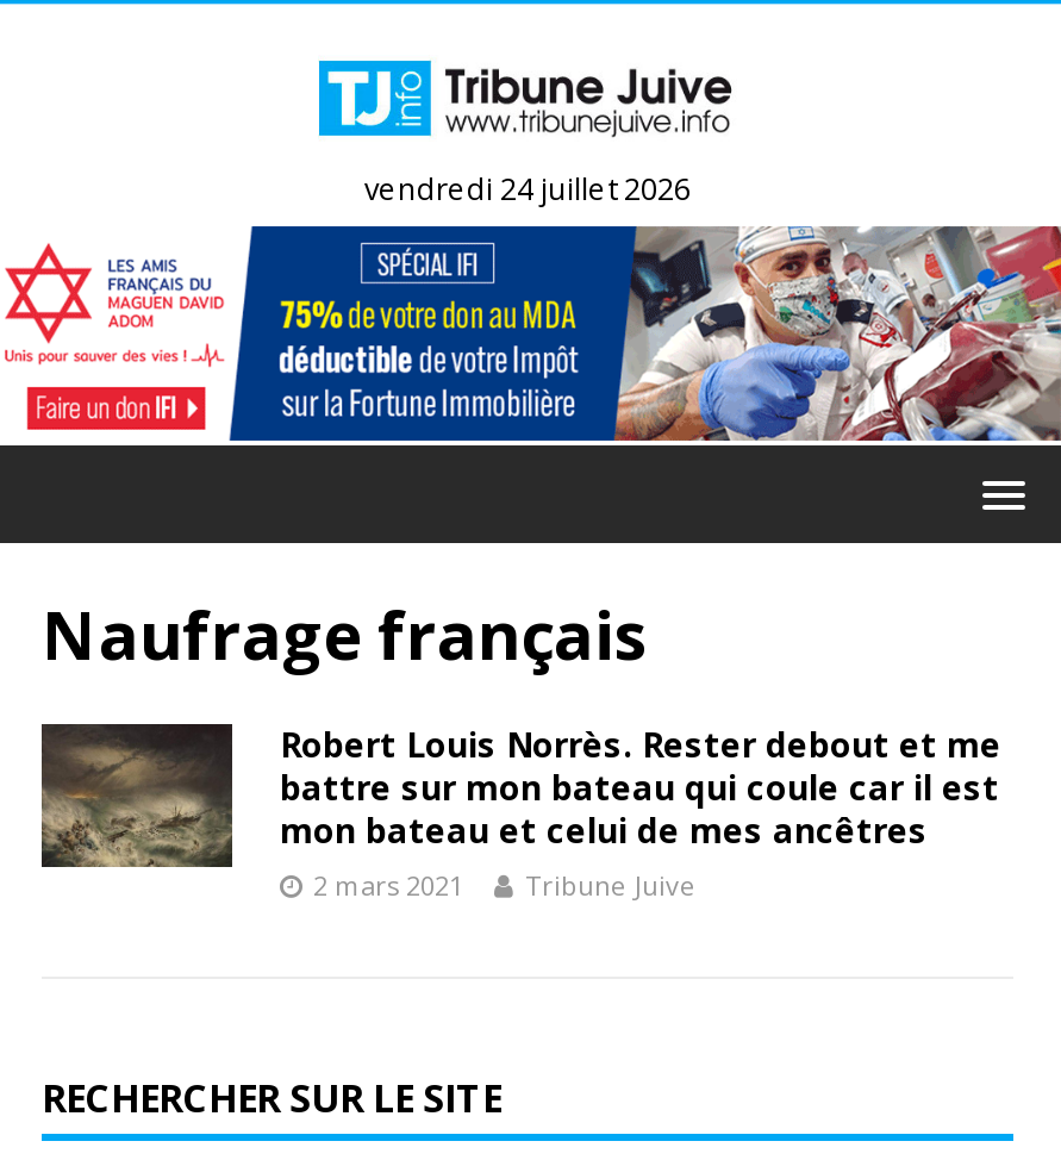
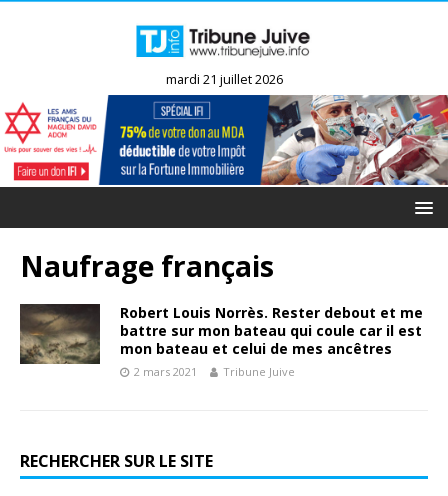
[364,170,691,211] vendredi 24 juillet 2026 -> [165,71,282,88] mardi 21 juillet 2026

